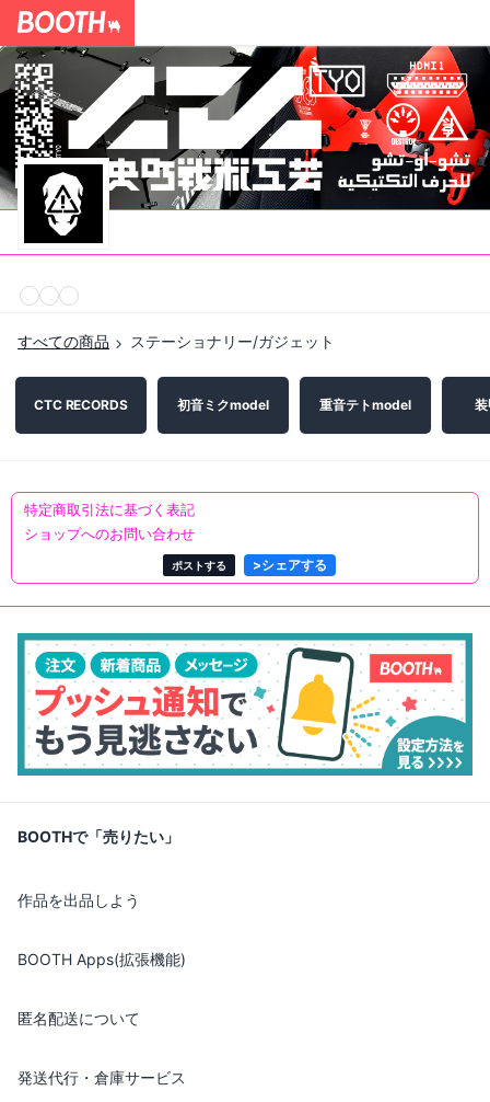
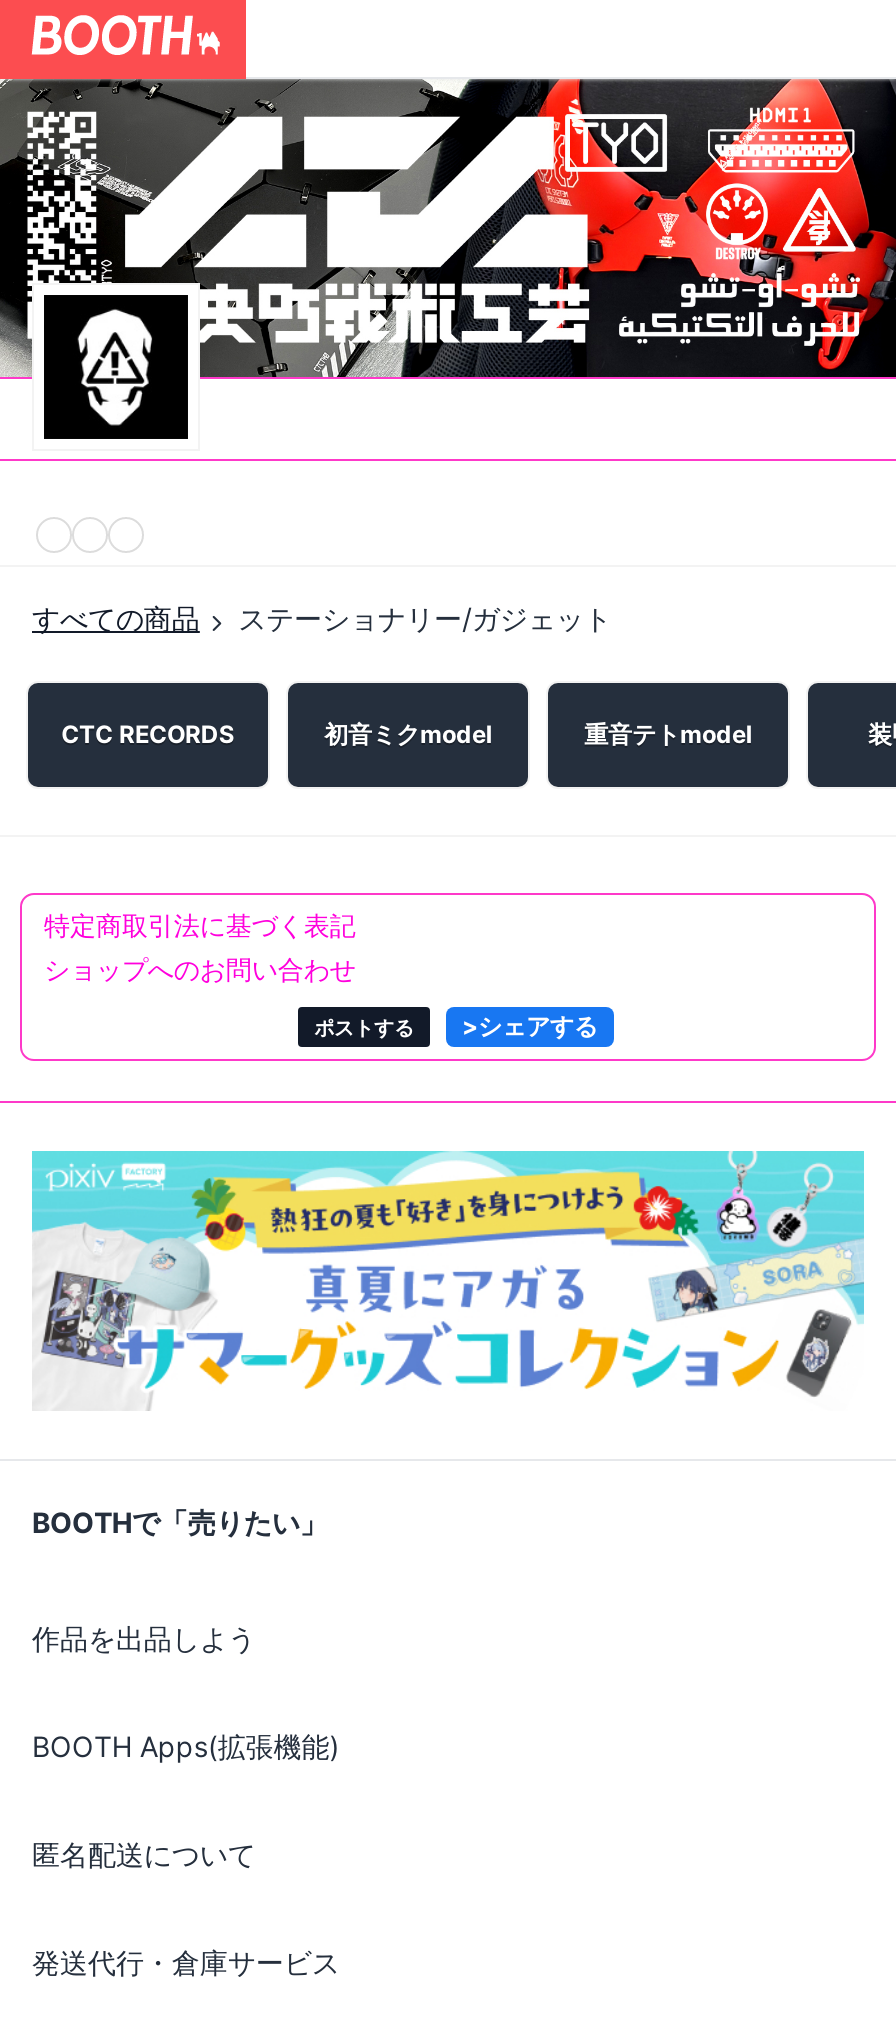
[16,633,474,777] [image] -> [32,1151,864,1411] [image]

